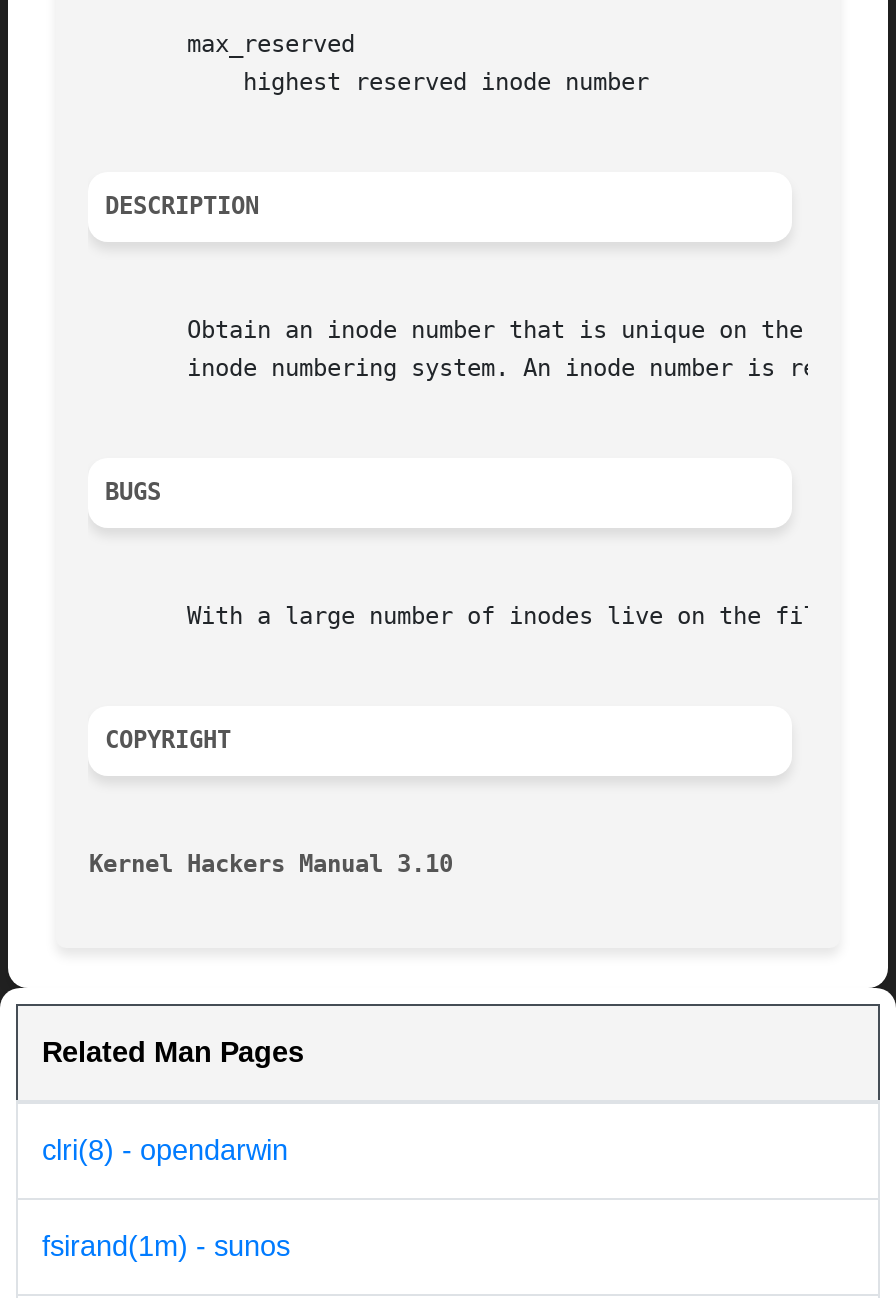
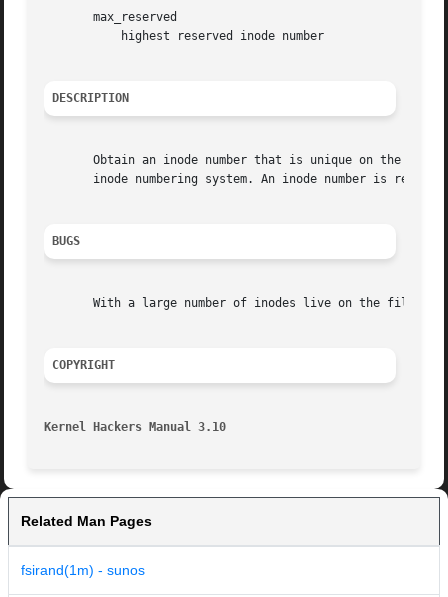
[42,1135,288,1167] clri(8) - opendarwin -> none

